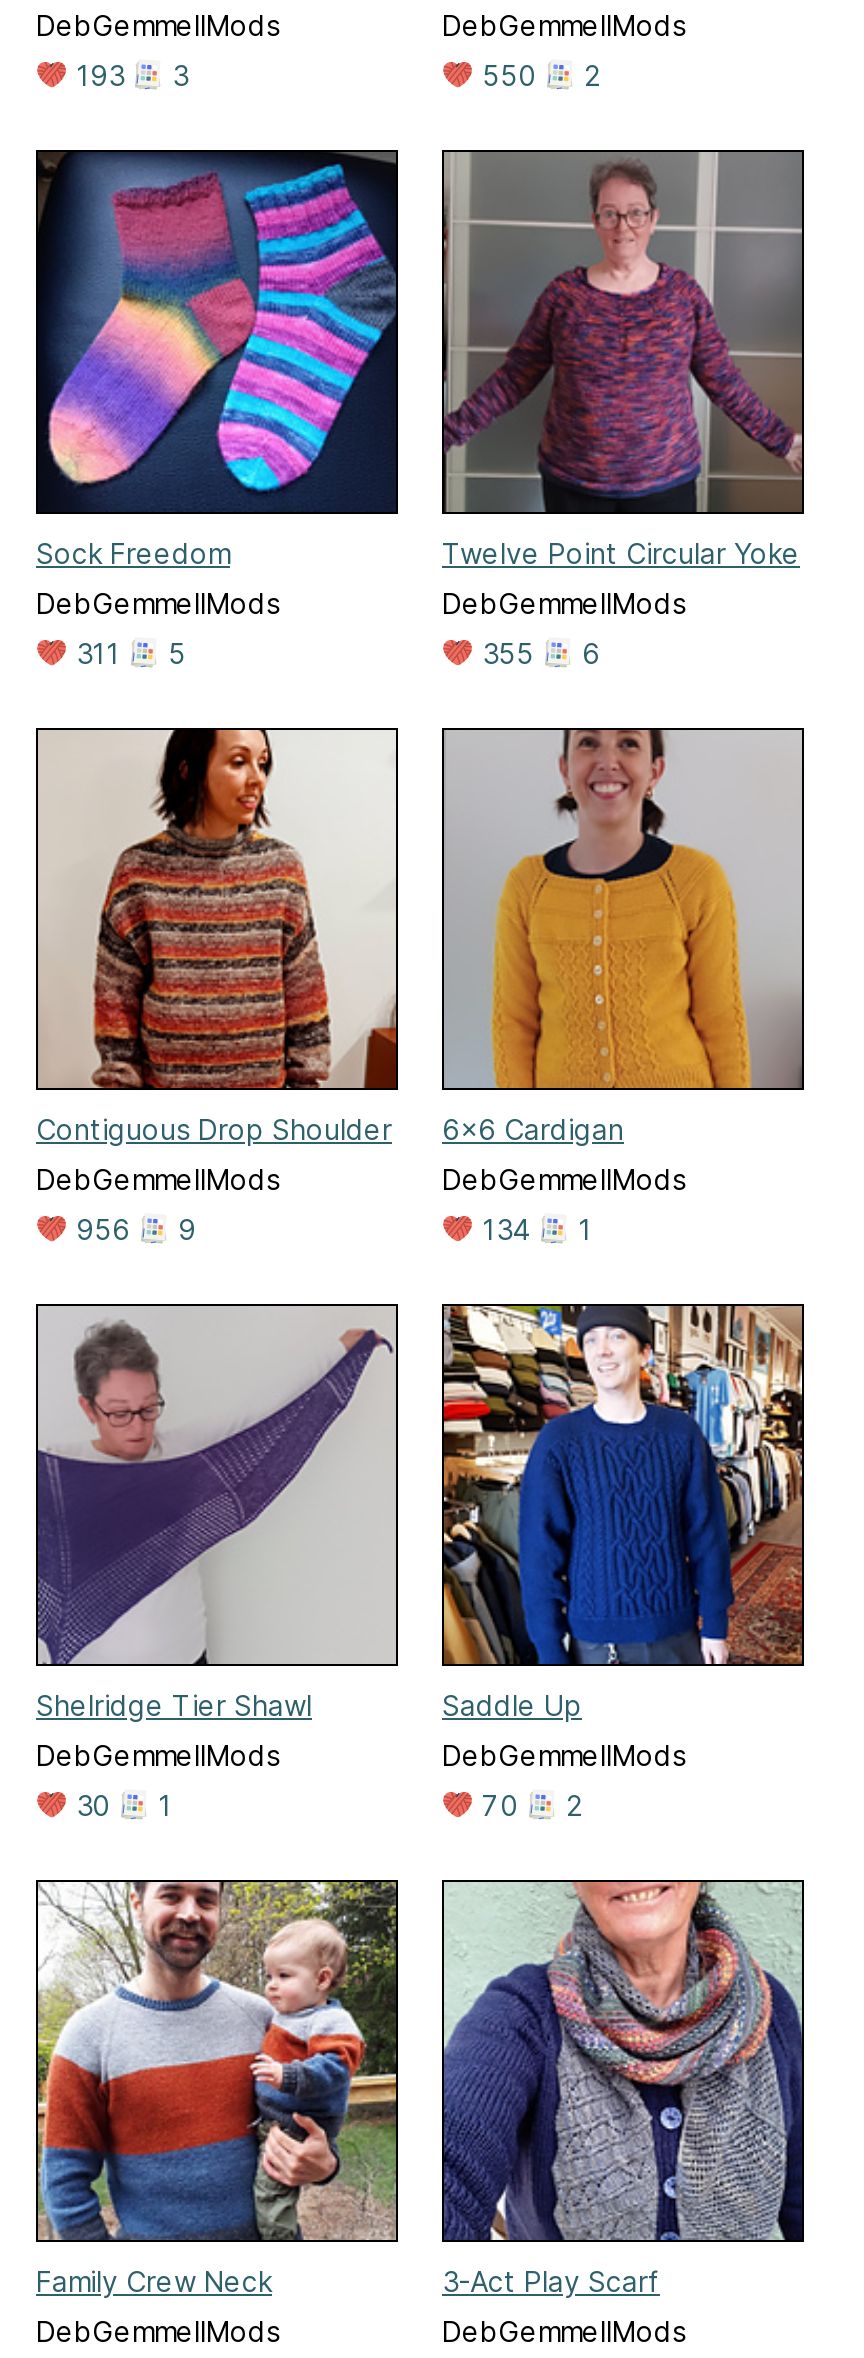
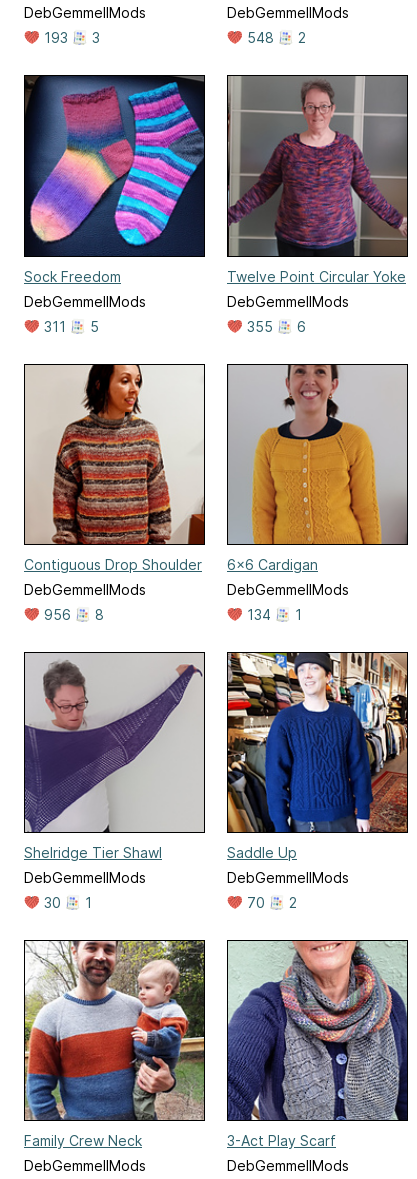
[474,59,600,93] 550 2 -> [243,29,306,46] 548 2
[68,1212,196,1246] 956 9 -> [40,606,104,623] 956 8

